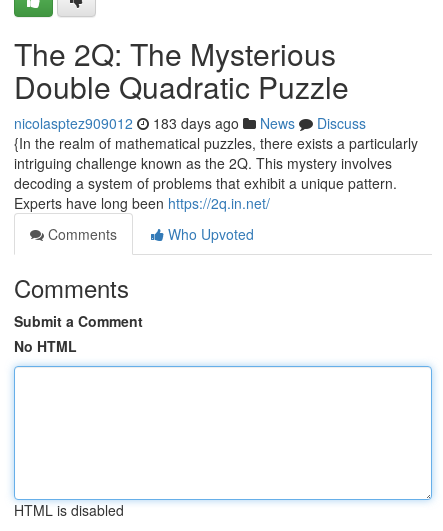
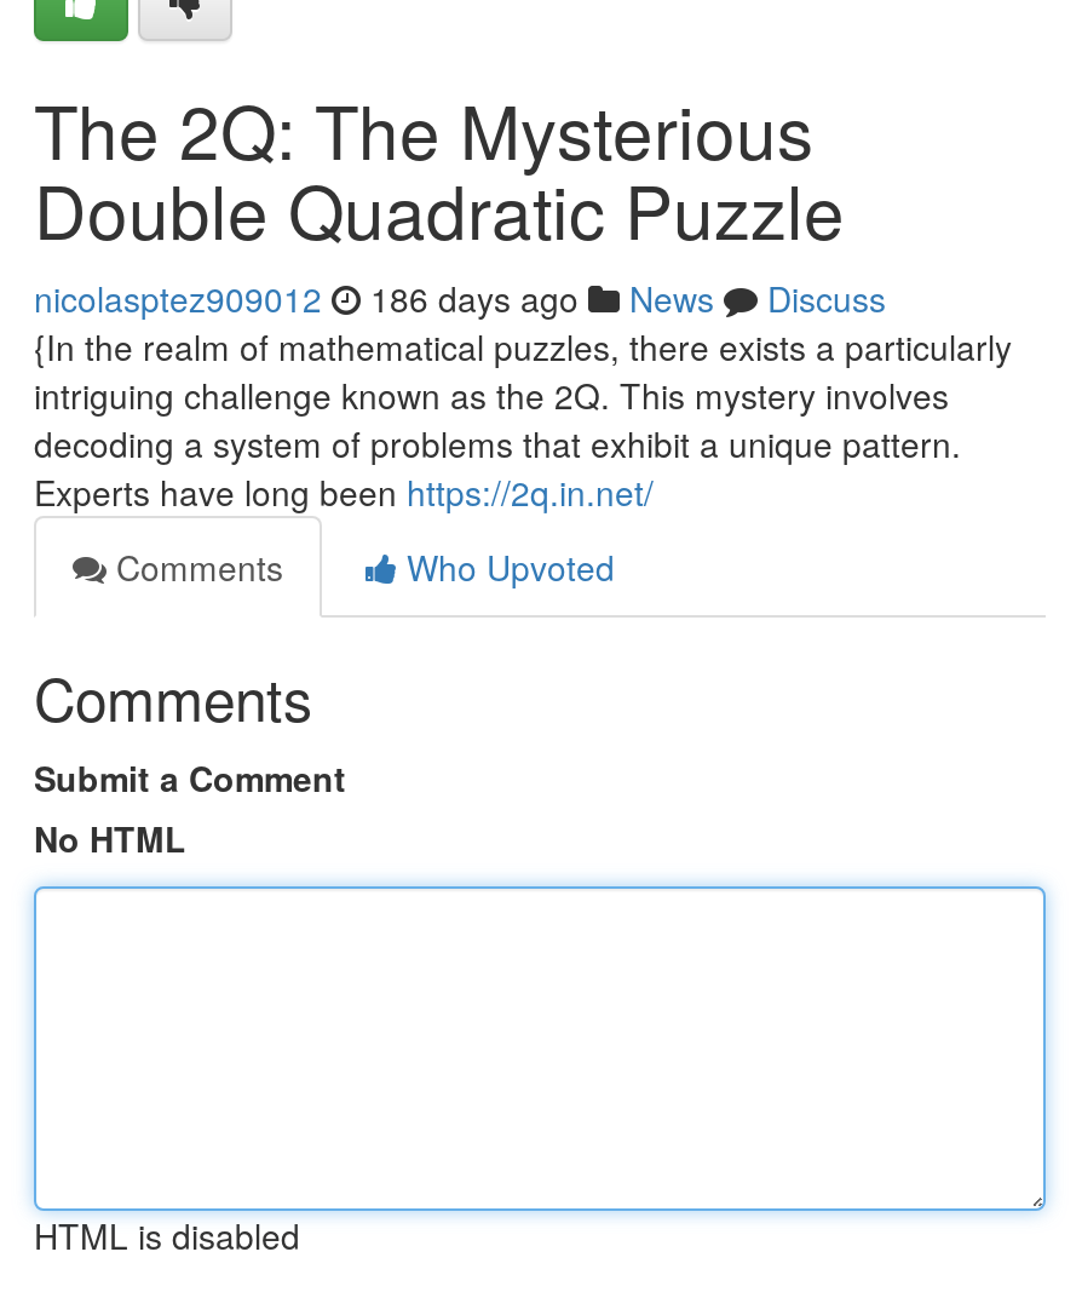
[14,113,366,133] nicolasptez909012 183 days ago News Discuss -> [34,274,886,322] nicolasptez909012 186 days ago News Discuss

